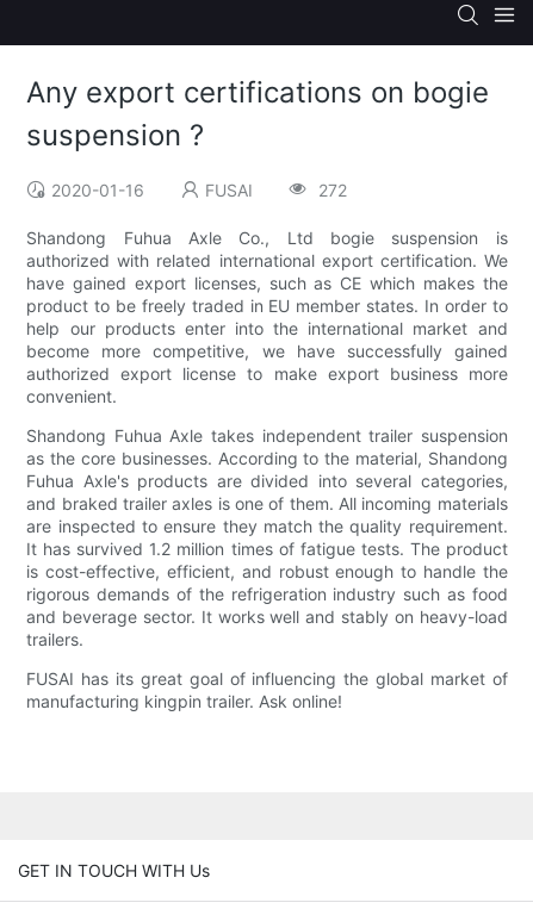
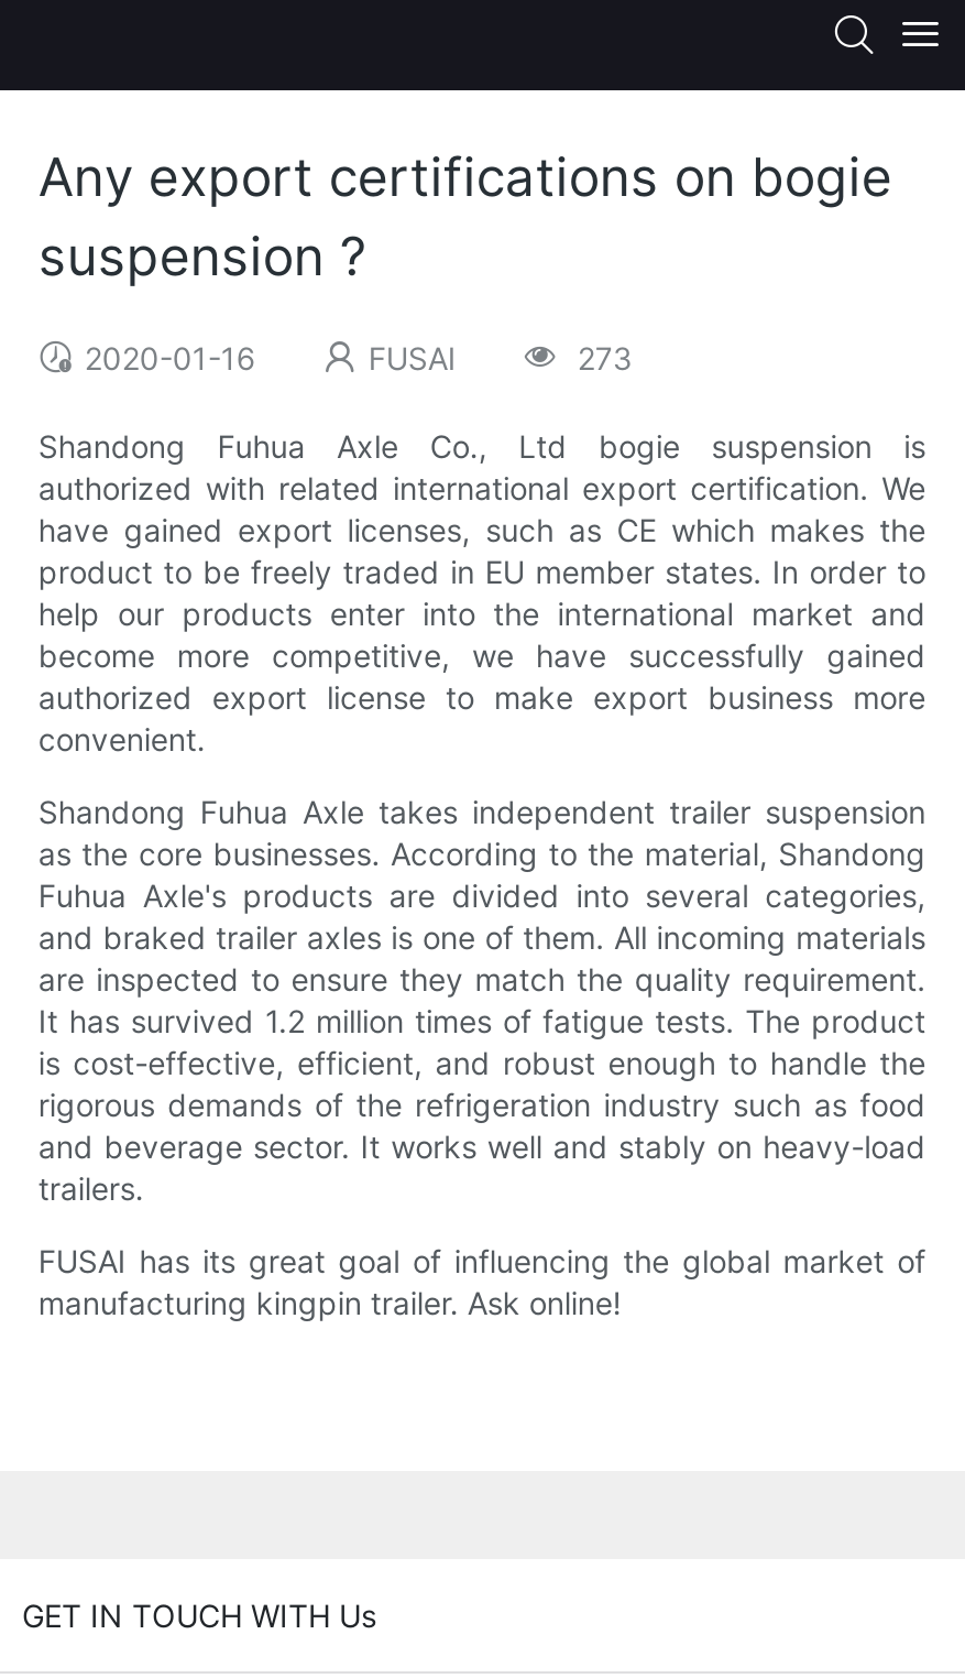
[319,180,347,201] 272 -> [577,340,632,377] 273

